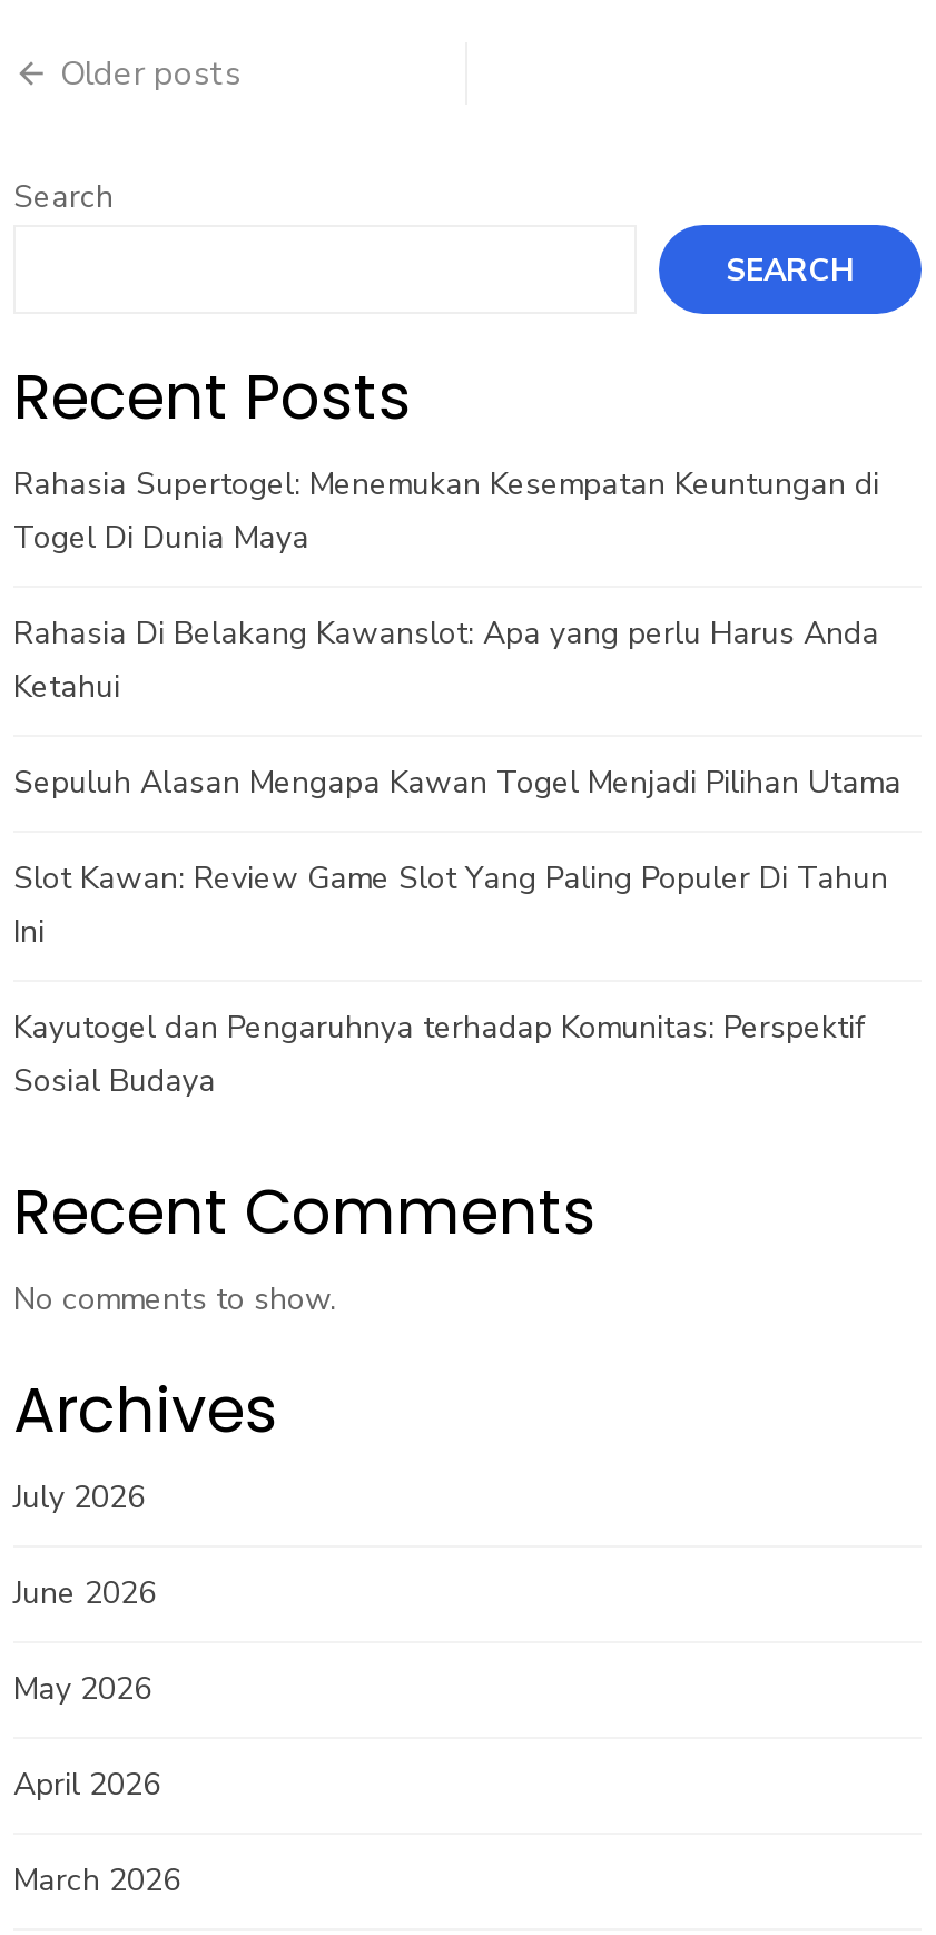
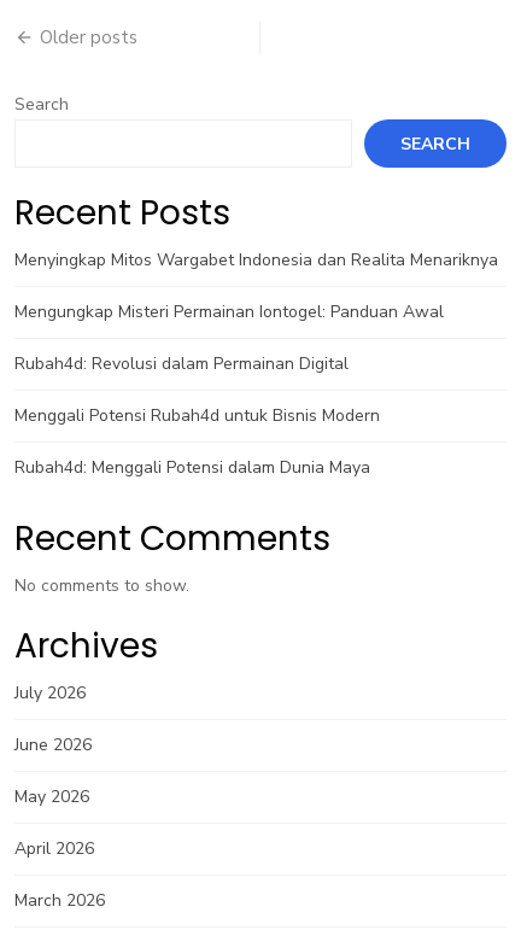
[13,463,879,559] Rahasia Supertogel: Menemukan Kesempatan Keuntungan di | Togel Di Dunia Maya -> [14,248,498,271] Menyingkap Mitos Wargabet Indonesia dan Realita Menariknya
[13,612,879,708] Rahasia Di Belakang Kawanslot: Apa yang perlu Harus Anda | Ketahui -> [14,300,444,323] Mengungkap Misteri Permainan Iontogel: Panduan Awal
[13,762,901,804] Sepuluh Alasan Mengapa Kawan Togel Menjadi Pilihan Utama -> [14,352,349,375] Rubah4d: Revolusi dalam Permainan Digital
[13,857,888,953] Slot Kawan: Review Game Slot Yang Paling Populer Di Tahun | Ini -> [14,404,380,427] Menggali Potensi Rubah4d untuk Bisnis Modern
[13,1006,866,1102] Kayutogel dan Pengaruhnya terhadap Komunitas: Perspektif | Sosial Budaya -> [14,456,370,479] Rubah4d: Menggali Potensi dalam Dunia Maya

